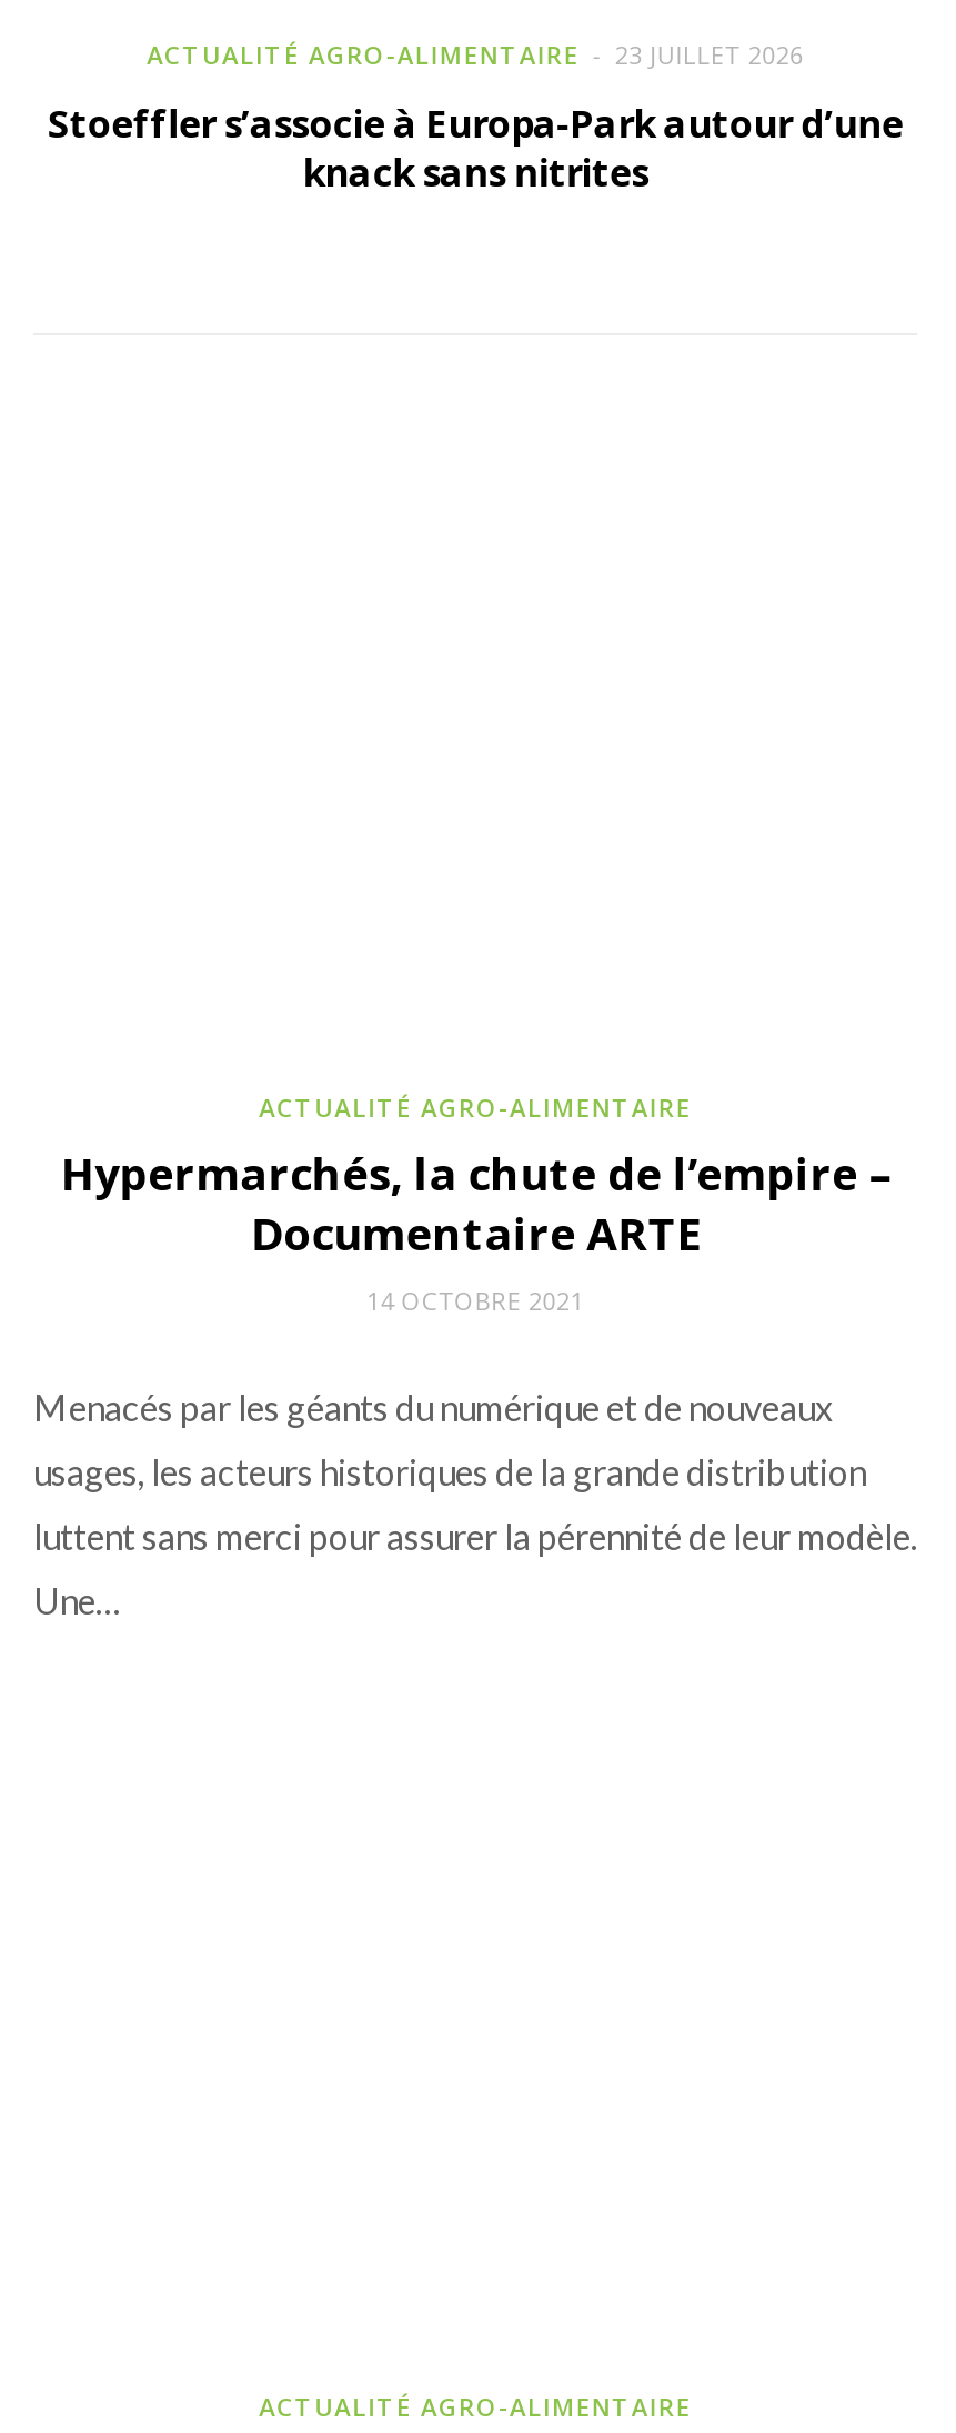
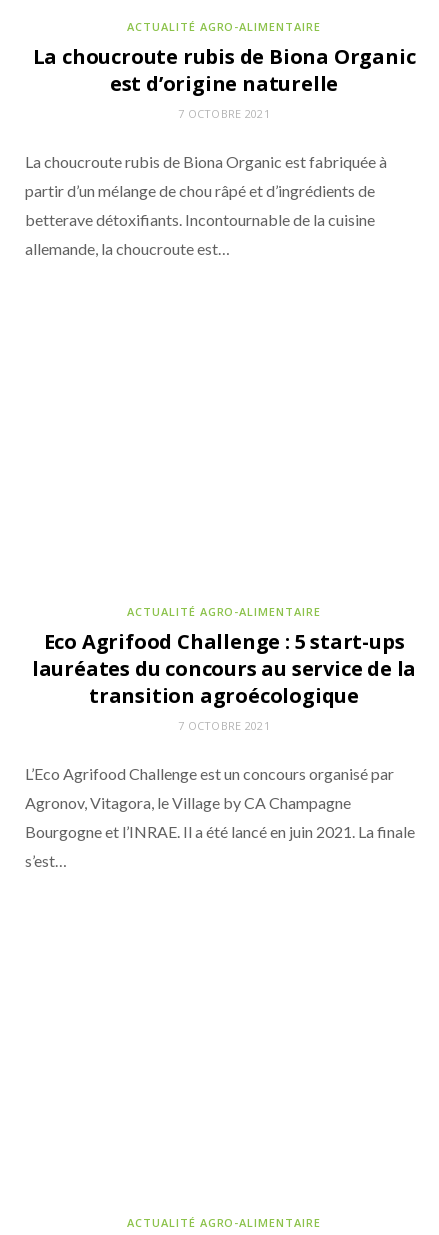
[48,38,903,198] 23 JUILLET 2026 | Stoeffler s’associe à Europa-Park autour d’une | knack sans nitrites -> [25,43,415,258] La choucroute rubis de Biona Organic | est d’origine naturelle | 7 OCTOBRE 2021 | La choucroute rubis de Biona Organic est fabriquée à | partir d’un mélange de chou râpé et d’ingrédients de | betterave détoxifiants. Incontournable de la cuisine | allemande, la choucroute est…
[60,1144,890,1318] Hypermarchés, la chute de l’empire – | Documentaire ARTE | 14 OCTOBRE 2021 -> [32,628,416,733] Eco Agrifood Challenge : 5 start-ups | lauréates du concours au service de la | transition agroécologique | 7 OCTOBRE 2021
[33,1387,833,1429] Menacés par les géants du numérique et de nouveaux -> [25,764,394,783] L’Eco Agrifood Challenge est un concours organisé par
[33,1451,866,1493] usages, les acteurs historiques de la grande distribution -> [25,793,351,812] Agronov, Vitagora, le Village by CA Champagne
[33,1515,917,1558] luttent sans merci pour assurer la pérennité de leur modèle. -> [25,822,415,841] Bourgogne et l’INRAE. Il a été lancé en juin 2021. La finale
[33,1580,122,1622] Une… -> [25,851,67,870] s’est…

